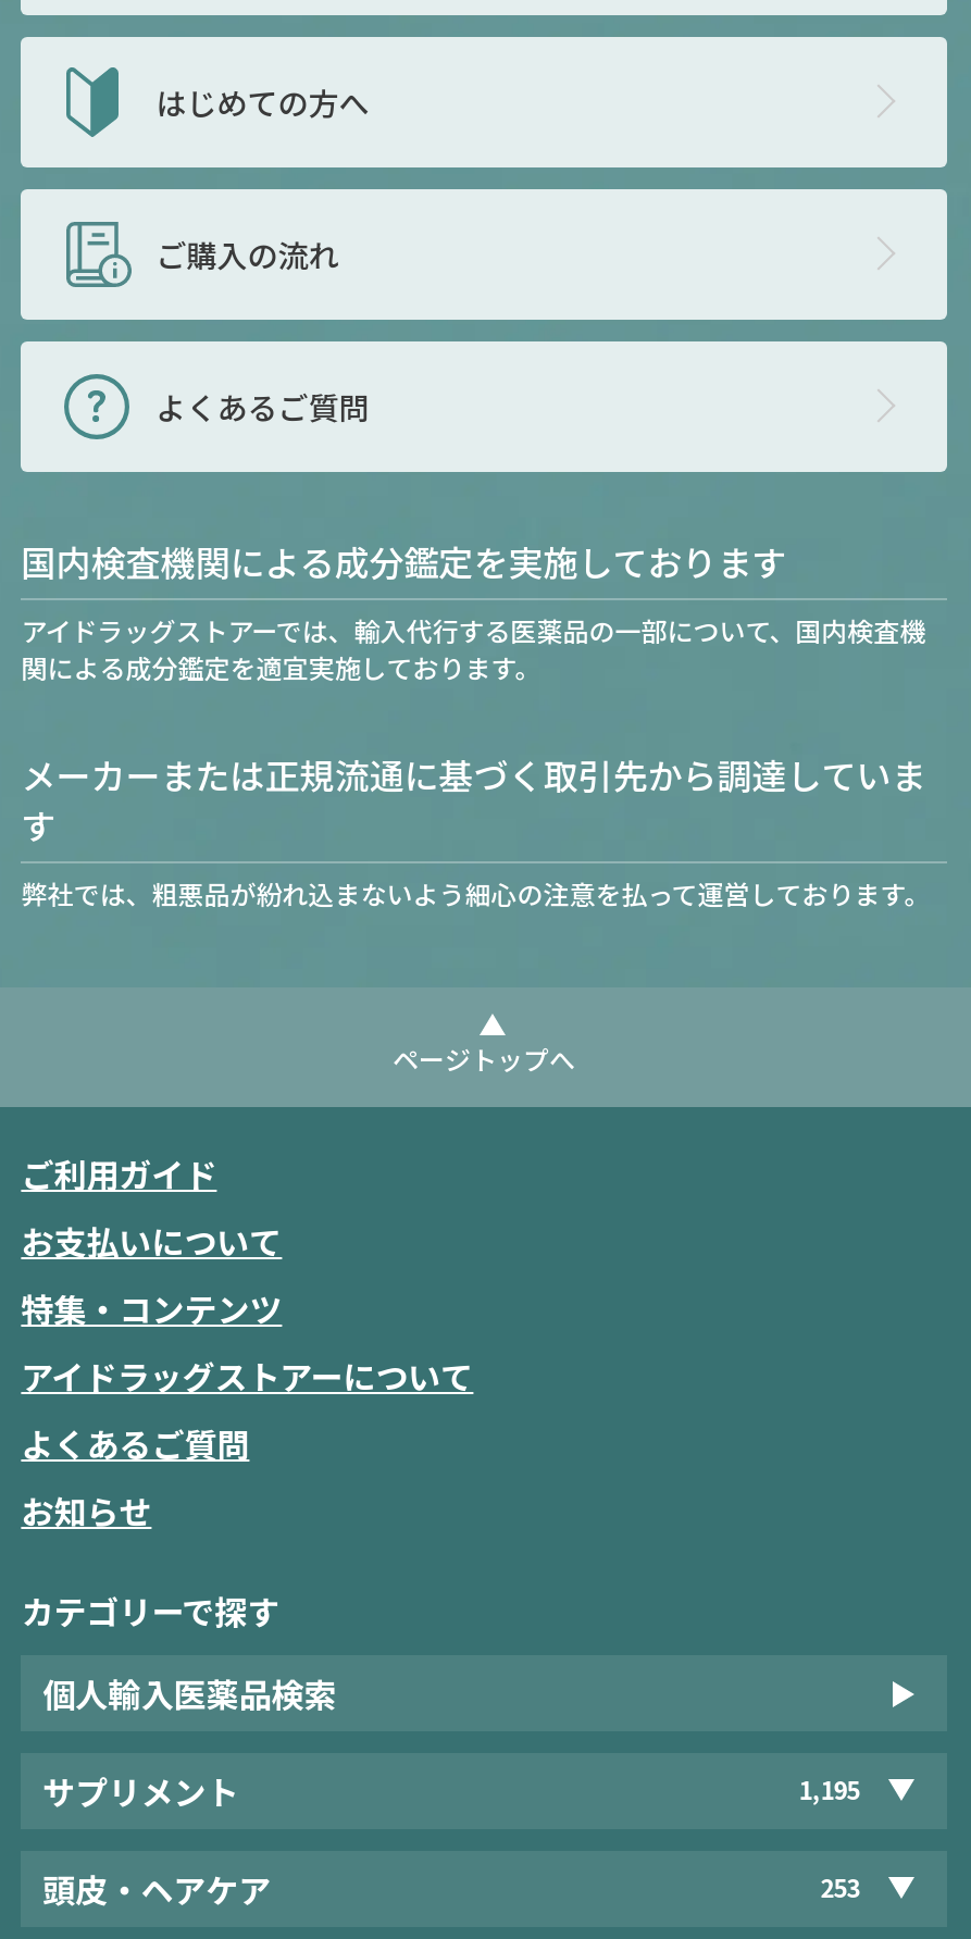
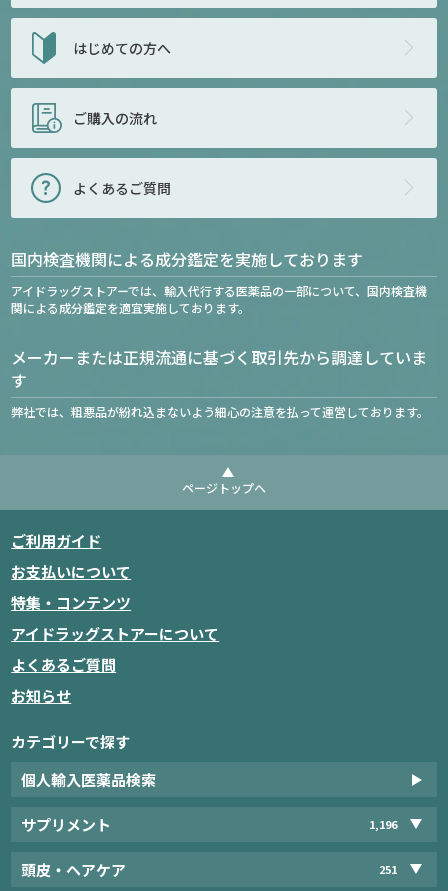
[799,1773,860,1807] 1,195 -> [369,816,397,832] 1,196
[821,1870,860,1905] 253 -> [379,861,397,877] 251

